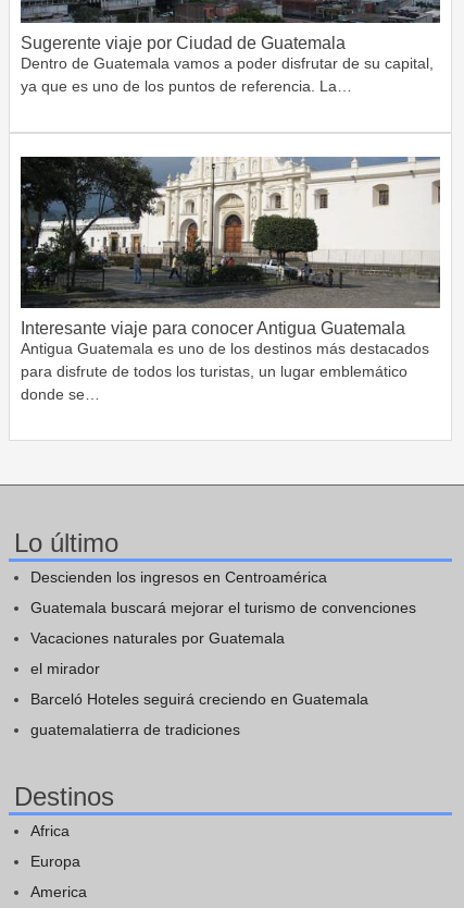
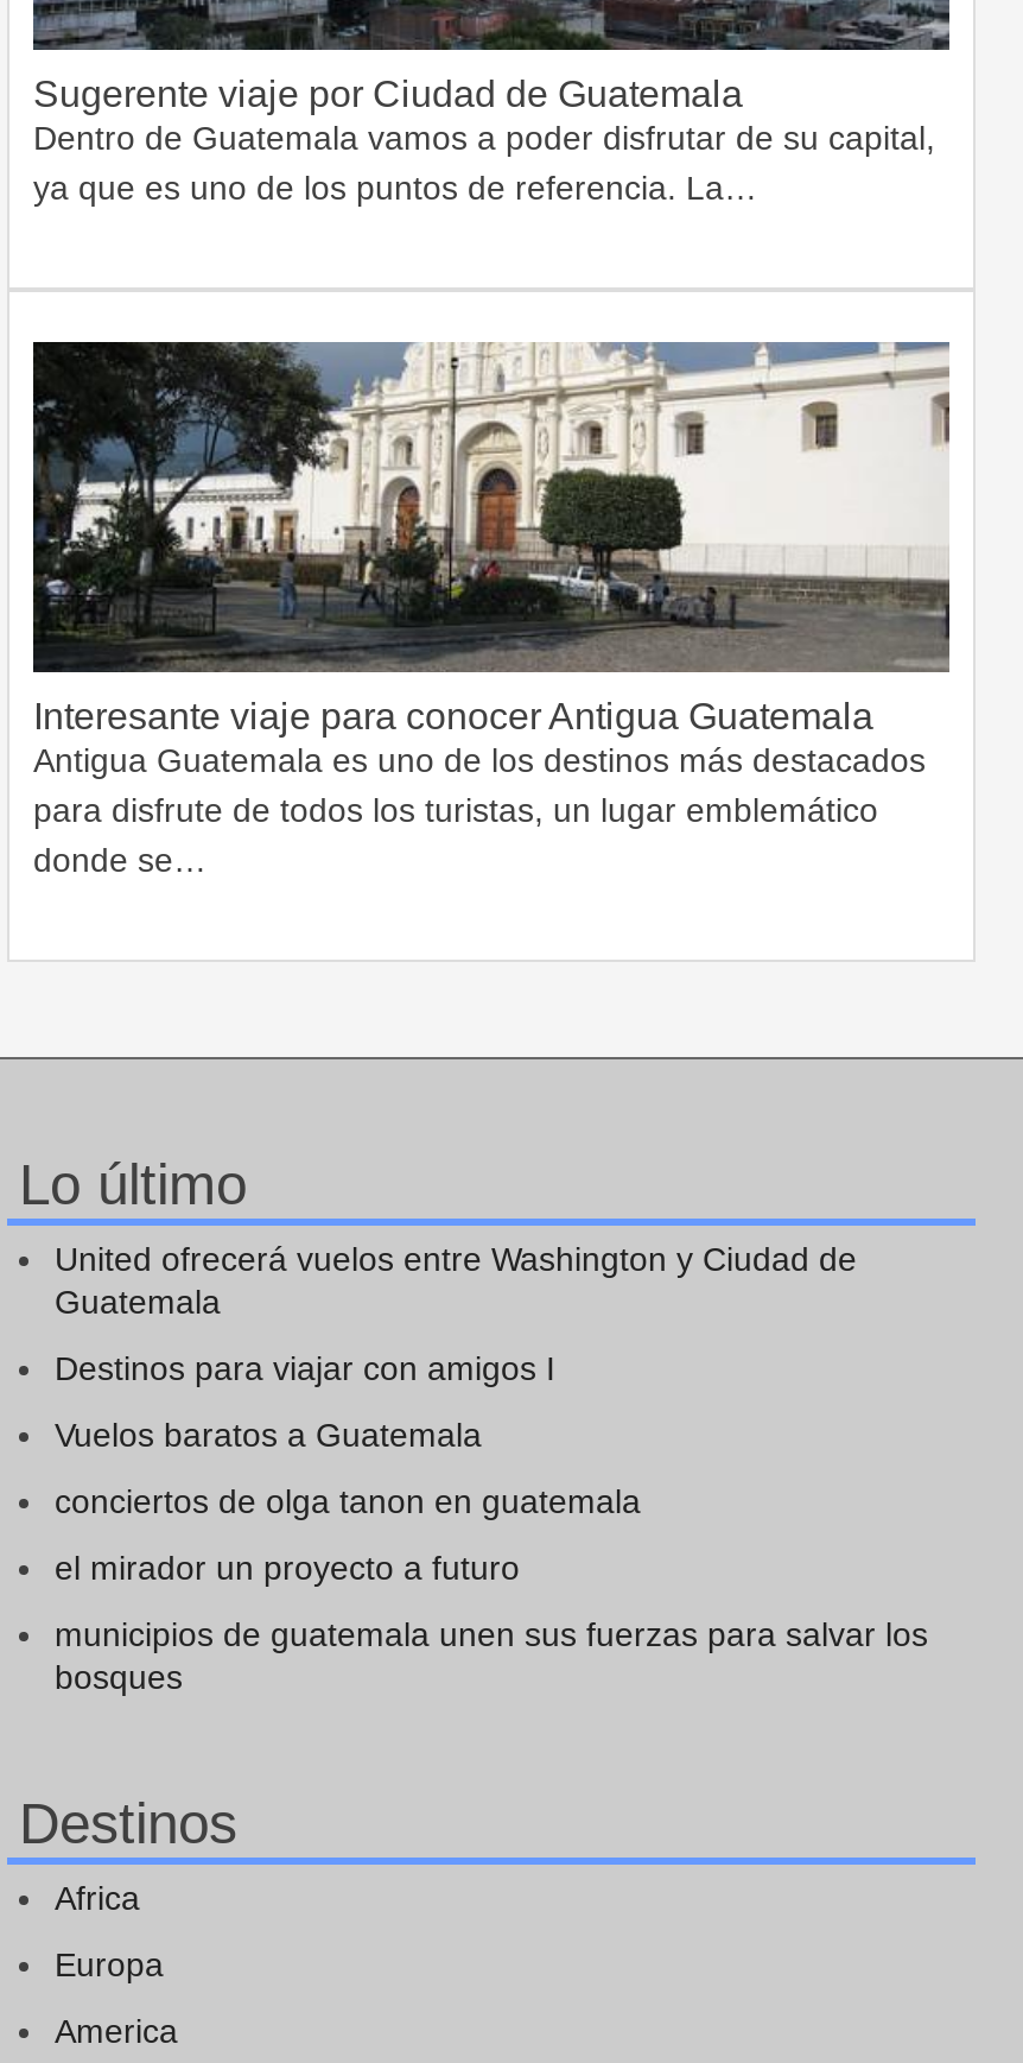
[30,568,327,585] Descienden los ingresos en Centroamérica -> [55,1239,857,1320] United ofrecerá vuelos entre Washington y Ciudad de | Guatemala
[30,598,416,616] Guatemala buscará mejorar el turismo de convenciones -> [55,1348,555,1386] Destinos para viajar con amigos I
[30,629,285,646] Vacaciones naturales por Guatemala -> [55,1415,482,1453] Vuelos baratos a Guatemala
[30,659,100,677] el mirador -> [55,1482,641,1520] conciertos de olga tanon en guatemala
[30,690,368,707] Barceló Hoteles seguirá creciendo en Guatemala -> [55,1548,520,1586] el mirador un proyecto a futuro
[30,720,240,738] guatemalatierra de tradiciones -> [55,1615,928,1695] municipios de guatemala unen sus fuerzas para salvar los | bosques

